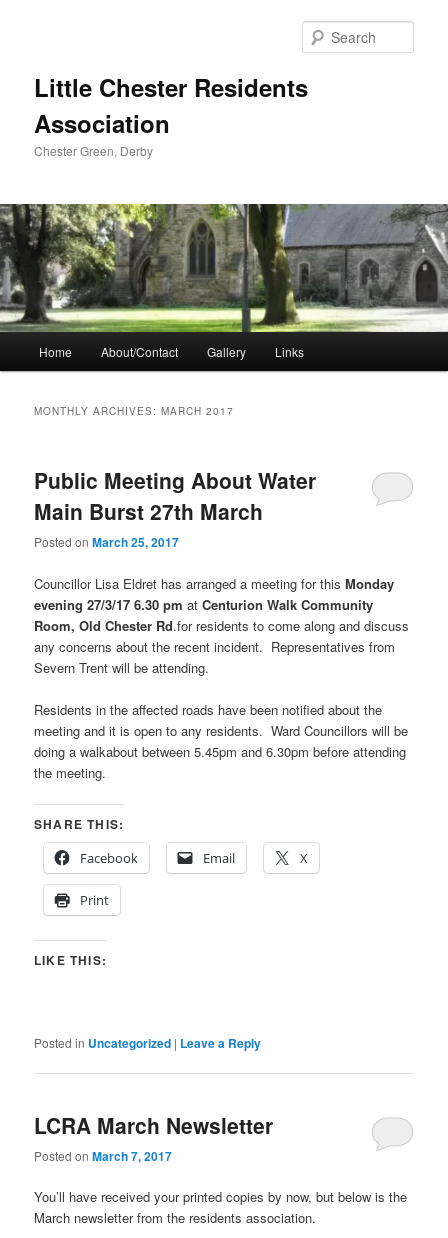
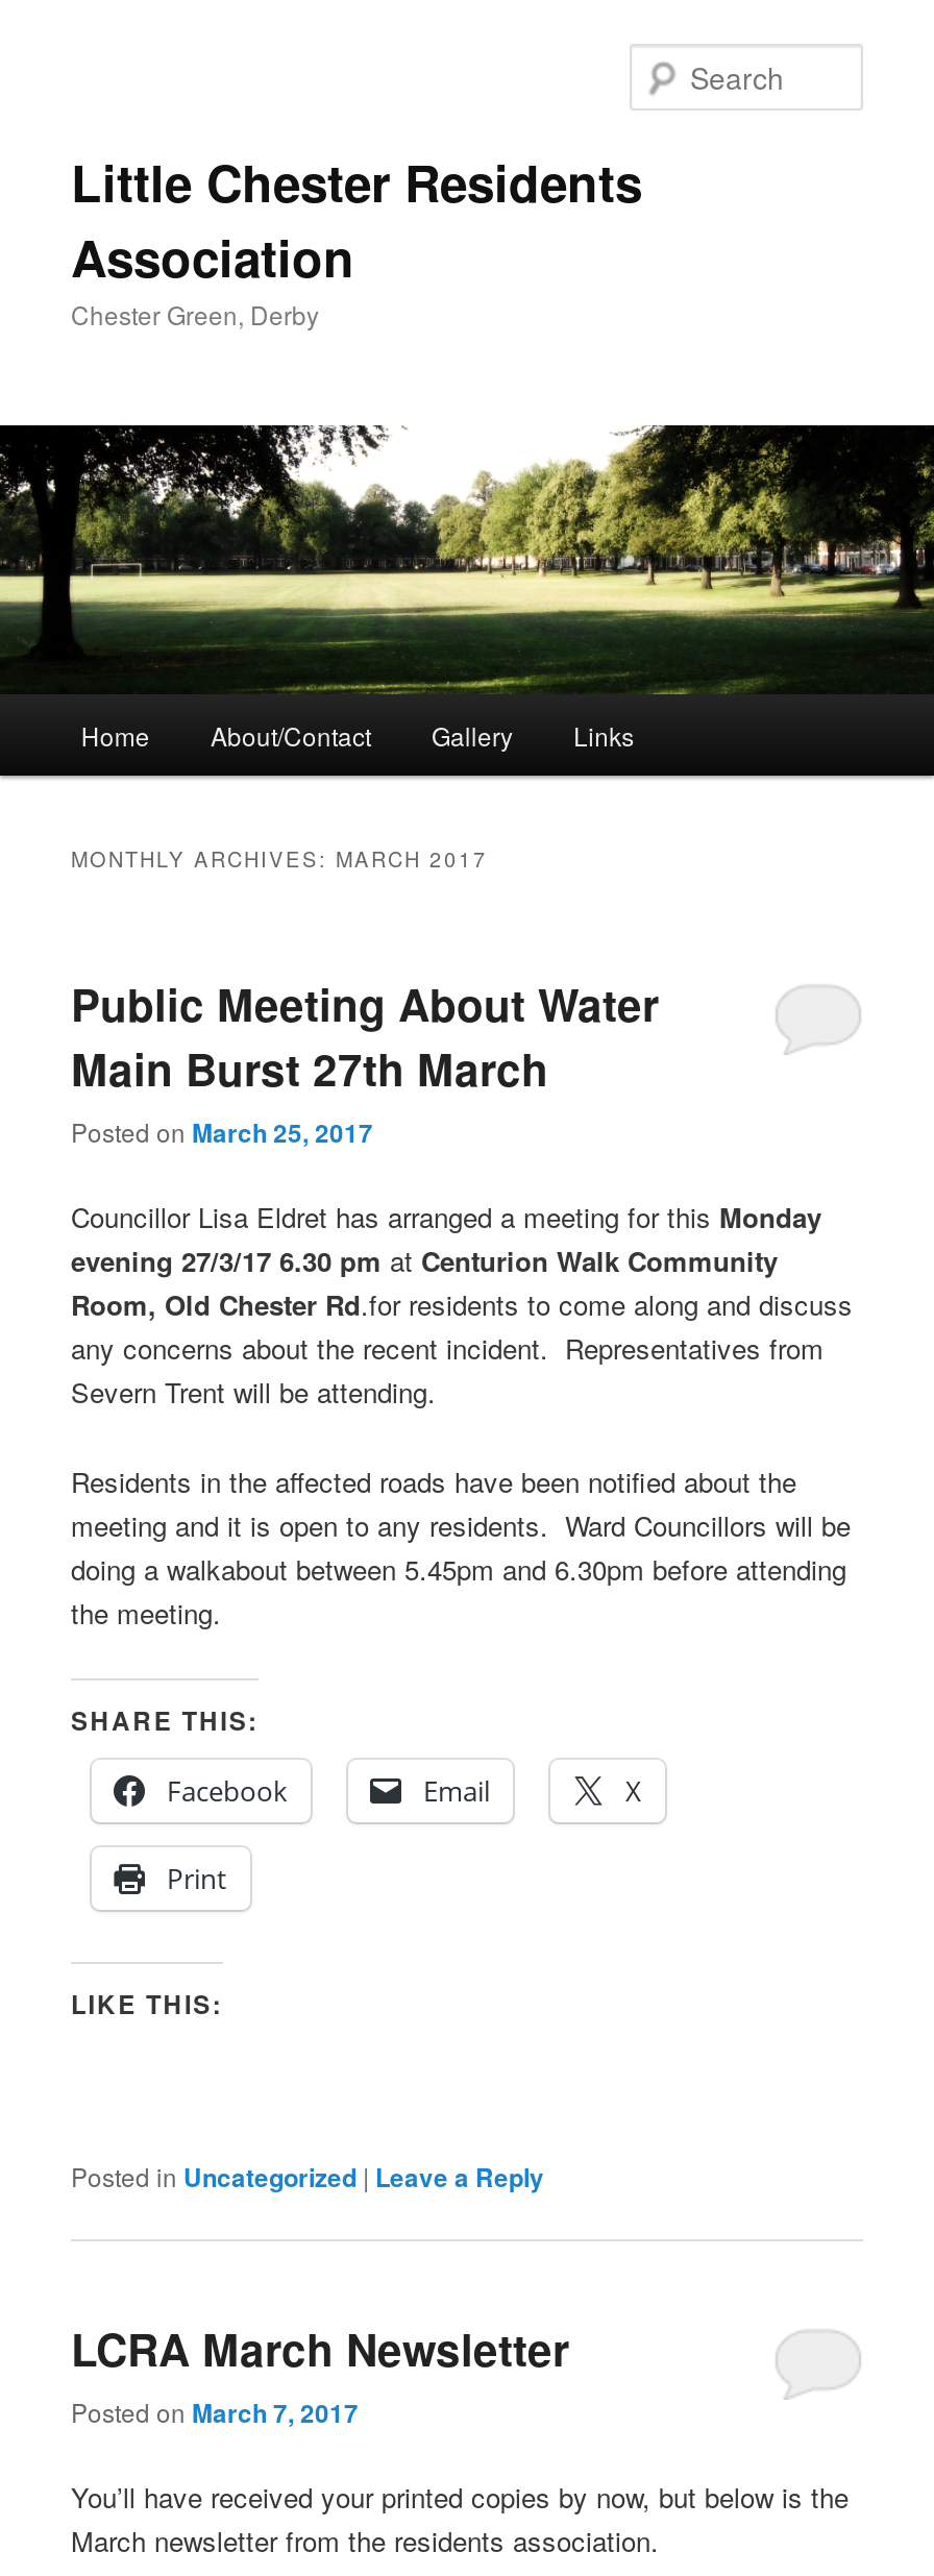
[3,203,445,333] [image] -> [6,423,928,692] [image]

